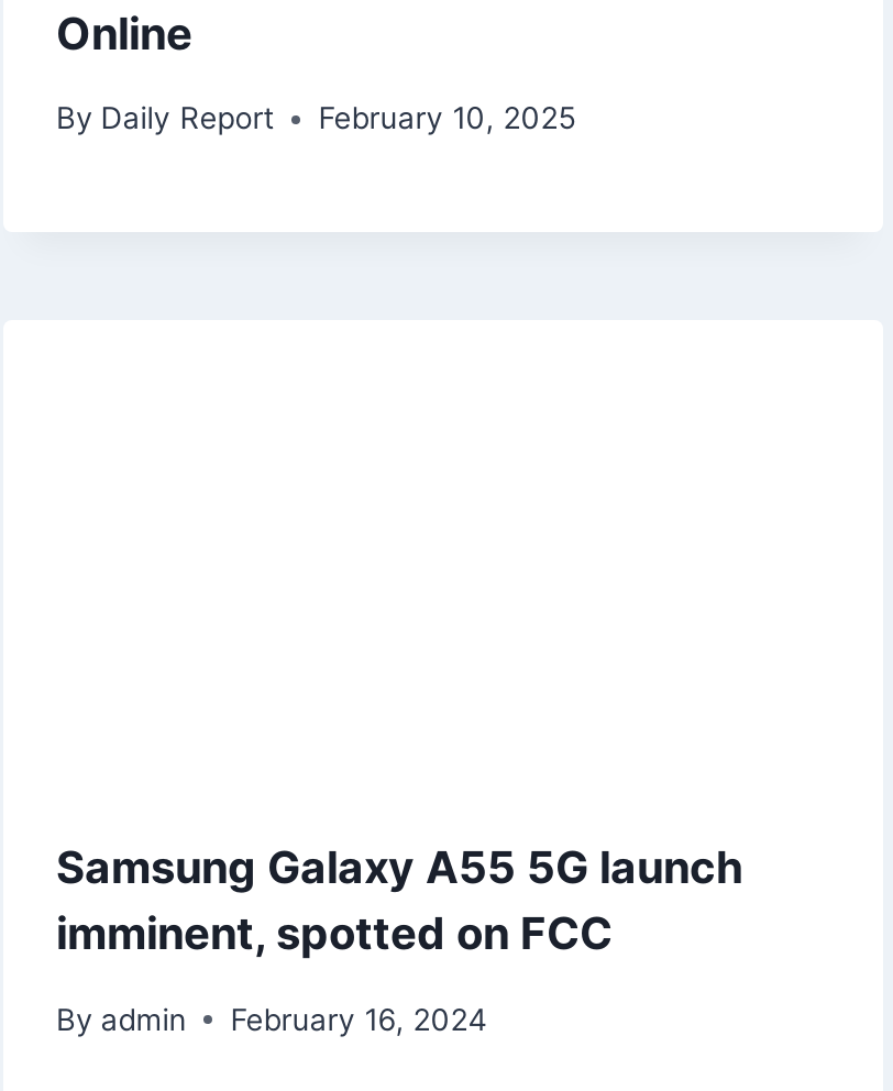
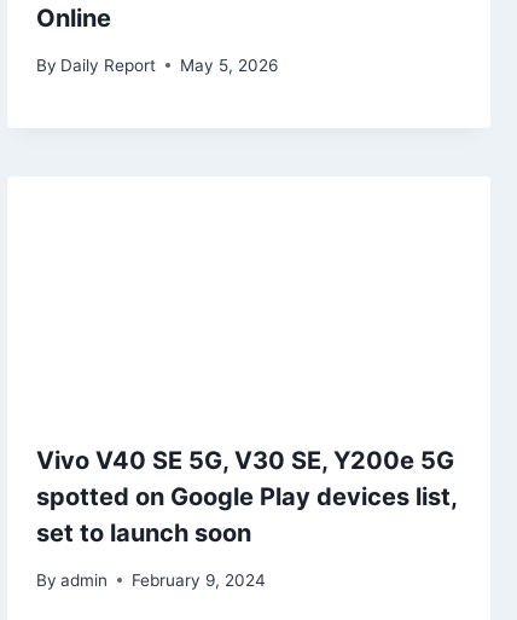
[56,101,576,136] By Daily Report February 10, 2025 -> [36,55,278,75] By Daily Report May 5, 2026
[56,842,742,960] Samsung Galaxy A55 5G launch | imminent, spotted on FCC -> [36,446,457,547] Vivo V40 SE 5G, V30 SE, Y200e 5G | spotted on Google Play devices list, | set to launch soon
[56,1001,488,1036] By admin February 16, 2024 -> [36,570,266,589] By admin February 9, 2024

